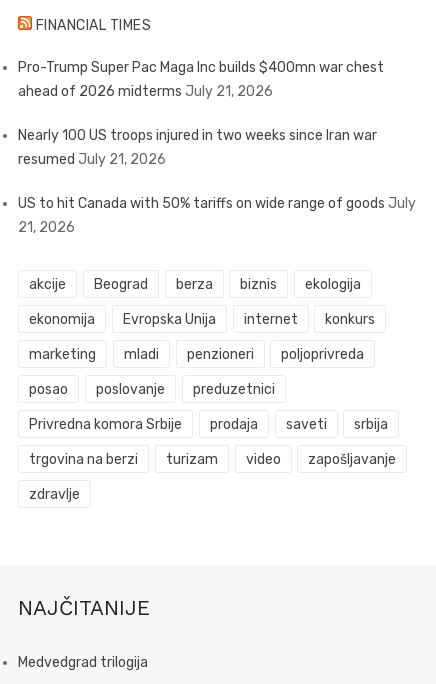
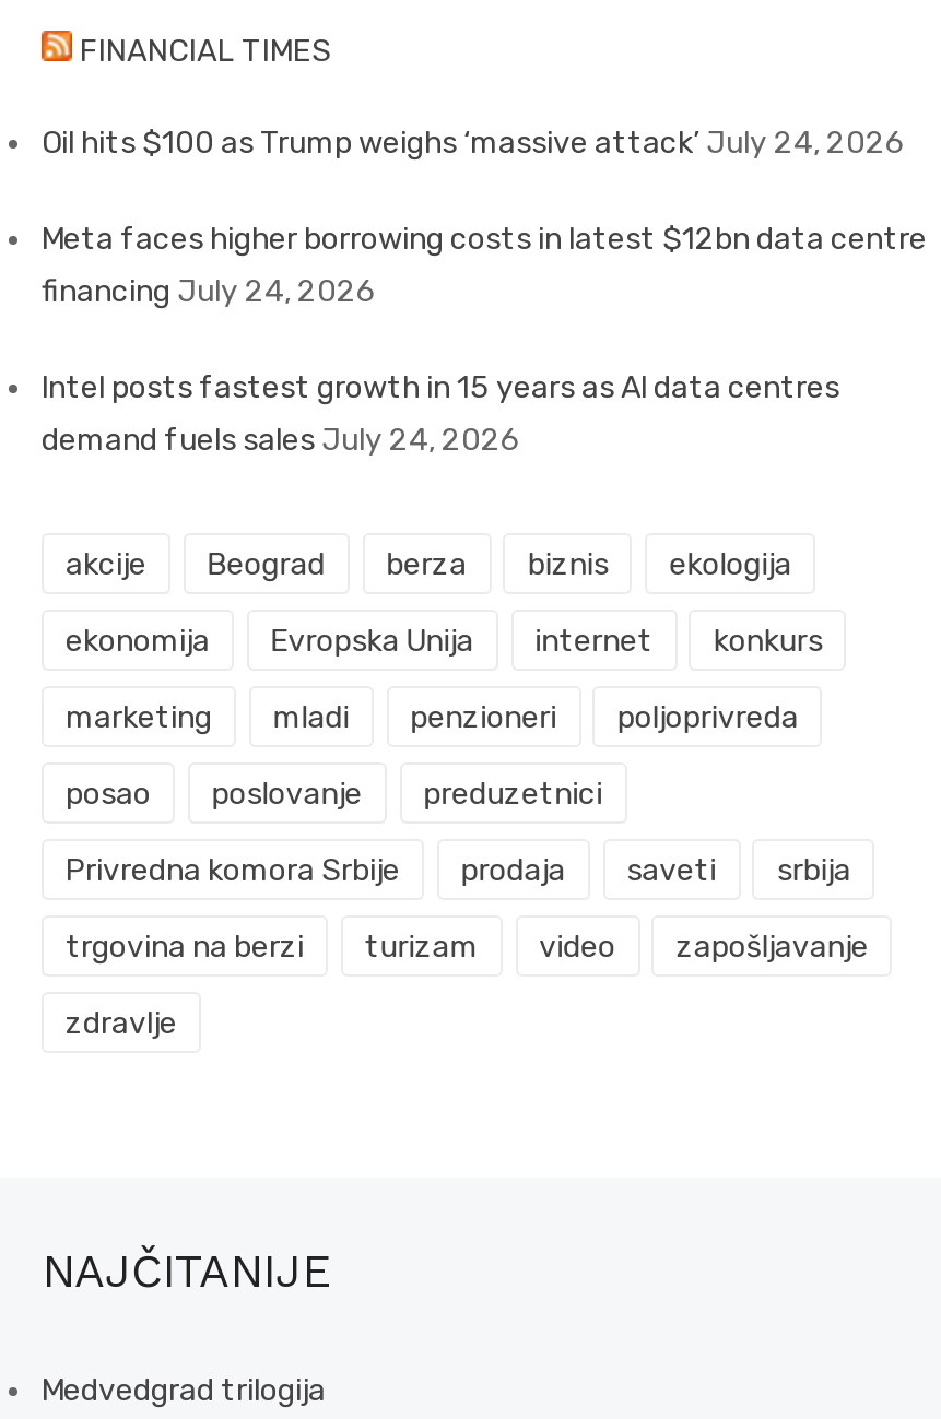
[18,59,384,100] Pro-Trump Super Pac Maga Inc builds $400mn war chest | ahead of 2026 midterms July 21, 2026 -> [42,125,905,162] Oil hits $100 as Trump weighs ‘massive attack’ July 24, 2026
[18,127,377,168] Nearly 100 US troops injured in two weeks since Iran war | resumed July 21, 2026 -> [42,221,927,310] Meta faces higher borrowing costs in latest $12bn data centre | financing July 24, 2026
[18,195,416,236] US to hit Canada with 50% tariffs on wide range of goods July | 21, 2026 -> [42,369,839,459] Intel posts fastest growth in 15 years as AI data centres | demand fuels sales July 24, 2026

